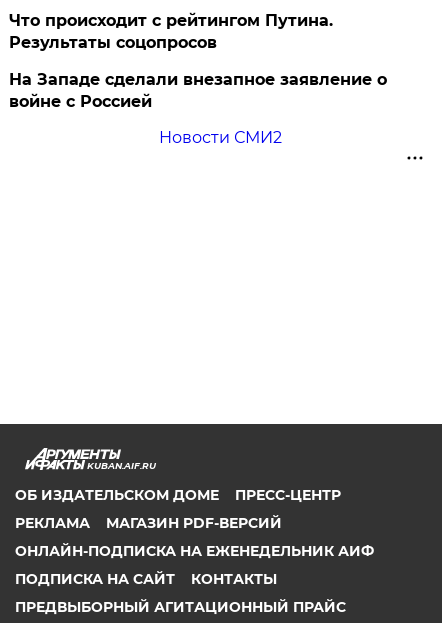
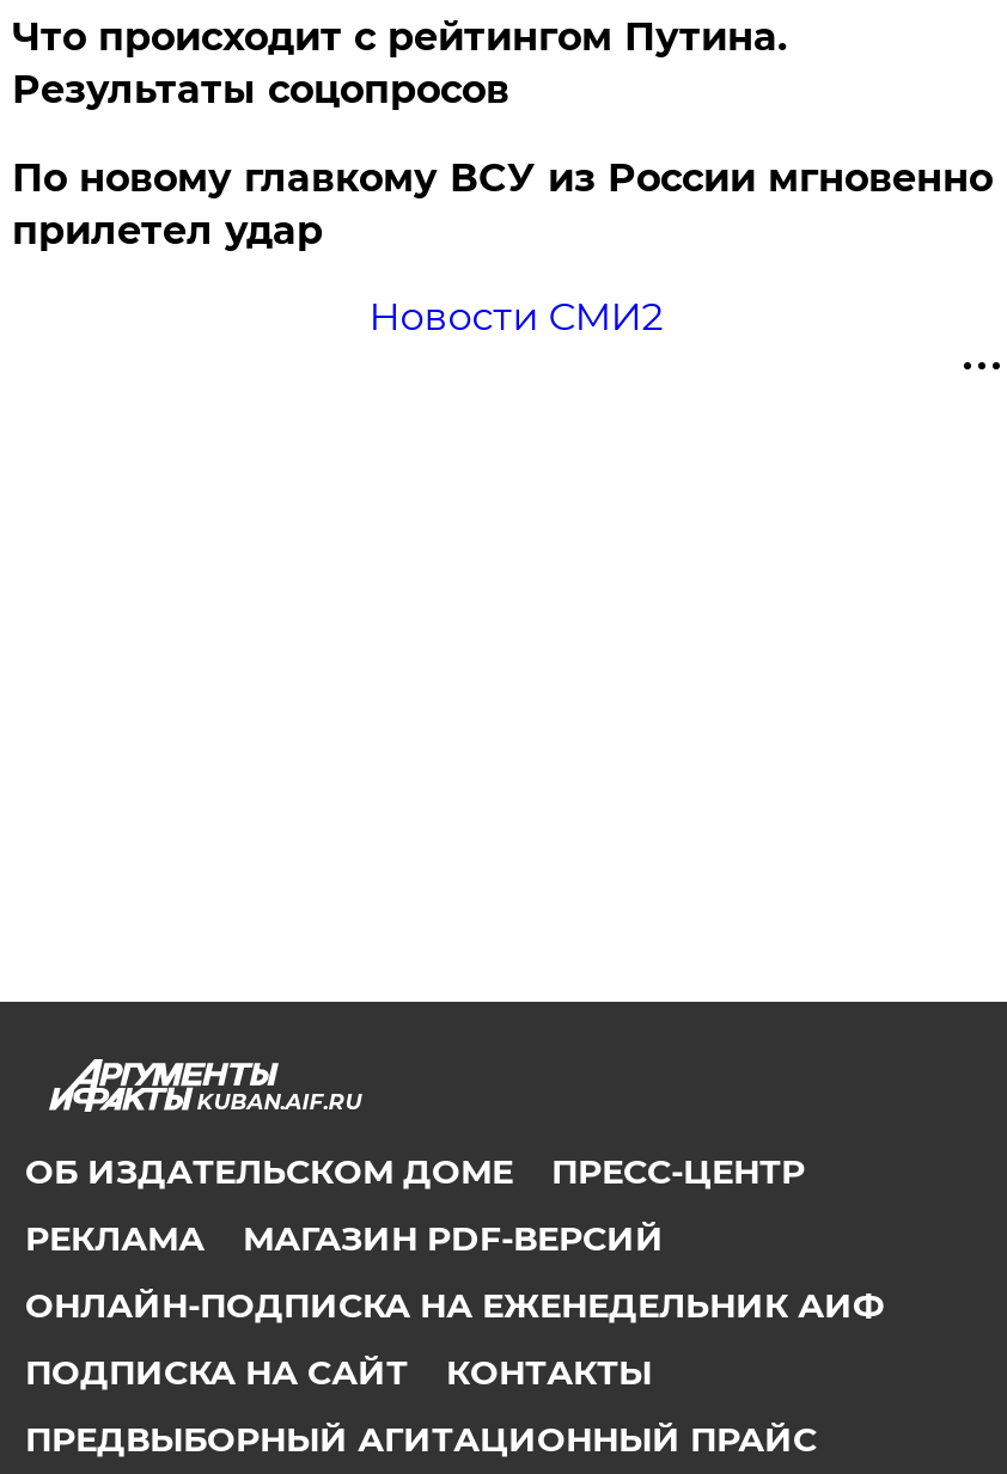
[9,70,387,111] На Западе сделали внезапное заявление о | войне с Россией -> [12,155,992,253] По новому главкому ВСУ из России мгновенно | прилетел удар

